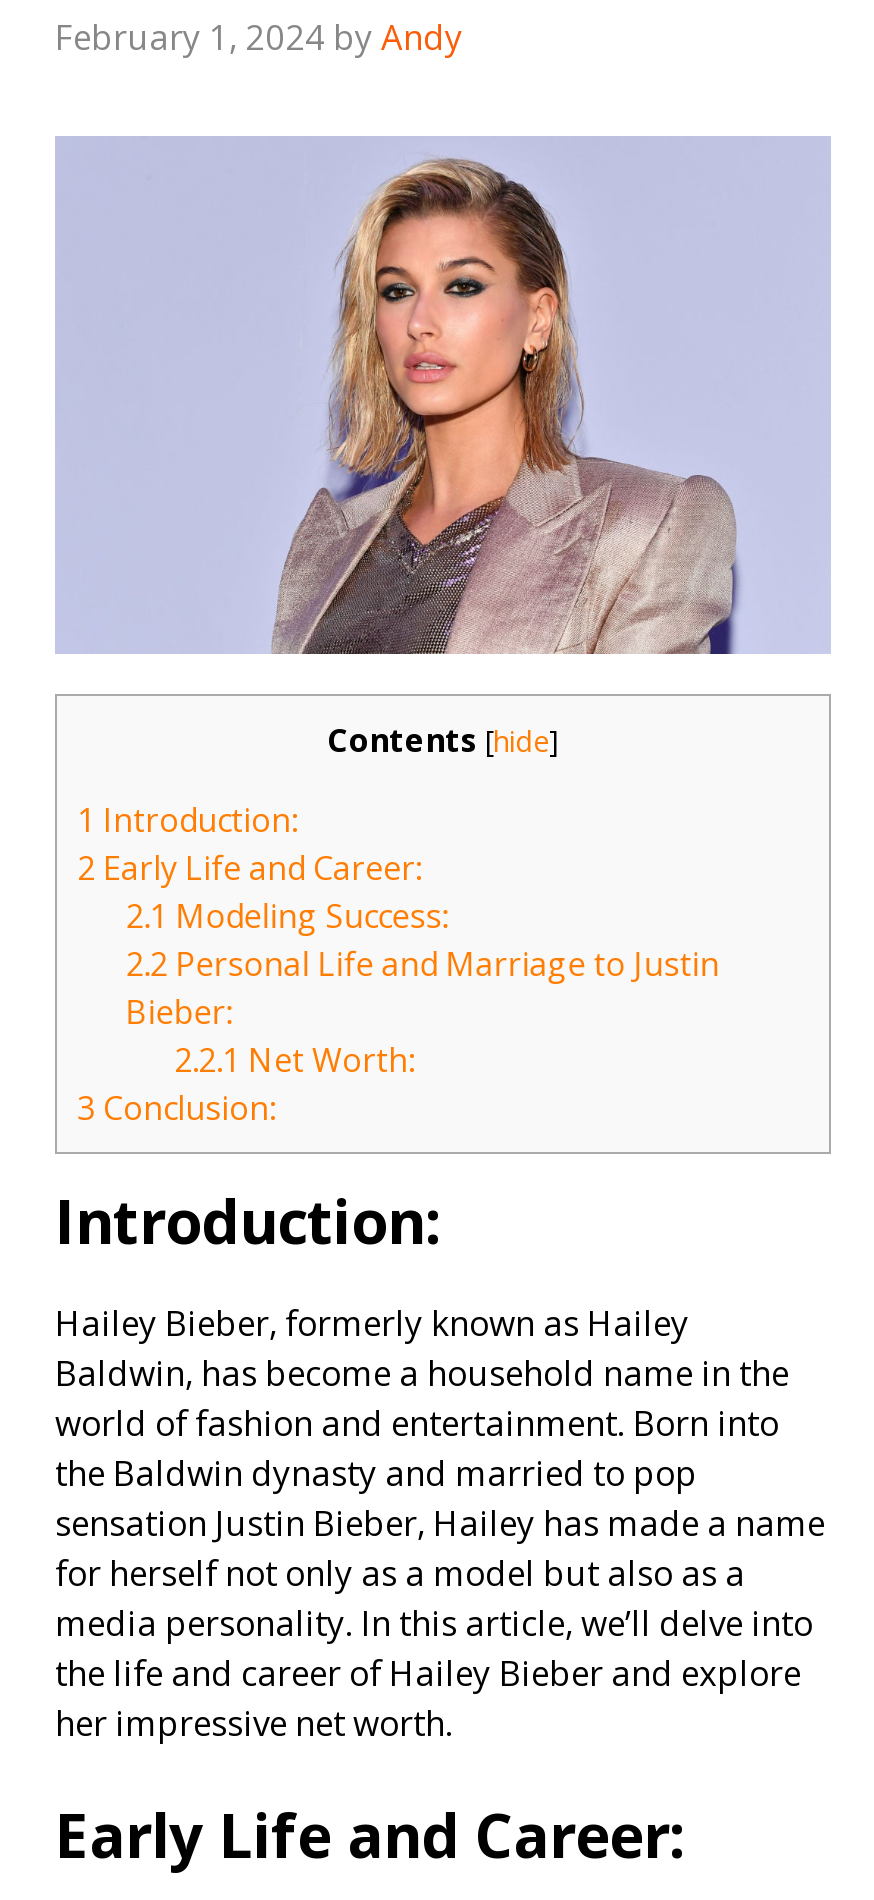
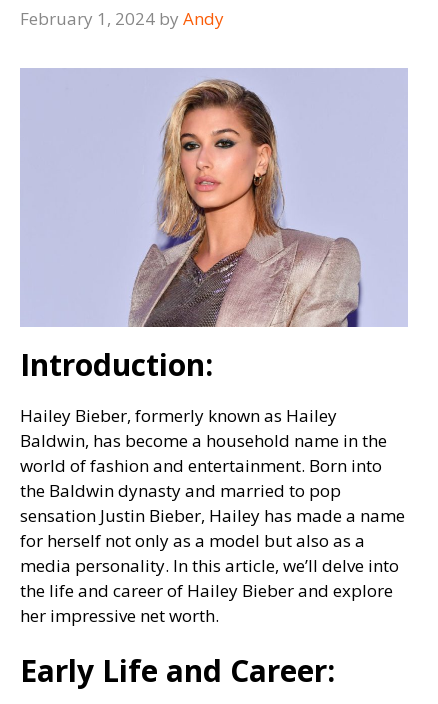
[77,718,719,1130] Contents [hide] | 1 Introduction: | 2 Early Life and Career: | 2.1 Modeling Success: | 2.2 Personal Life and Marriage to Justin | Bieber: | 2.2.1 Net Worth: | 3 Conclusion: -> none

